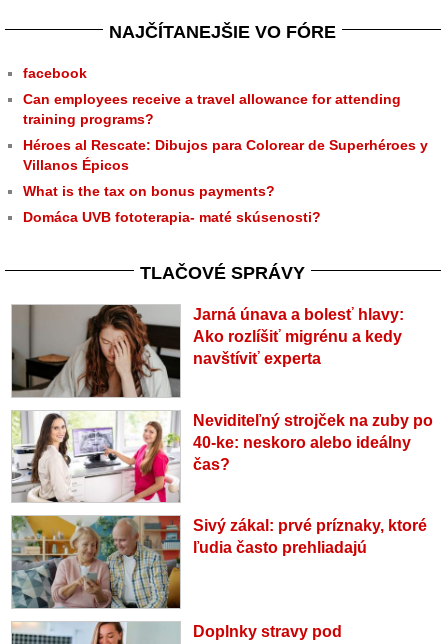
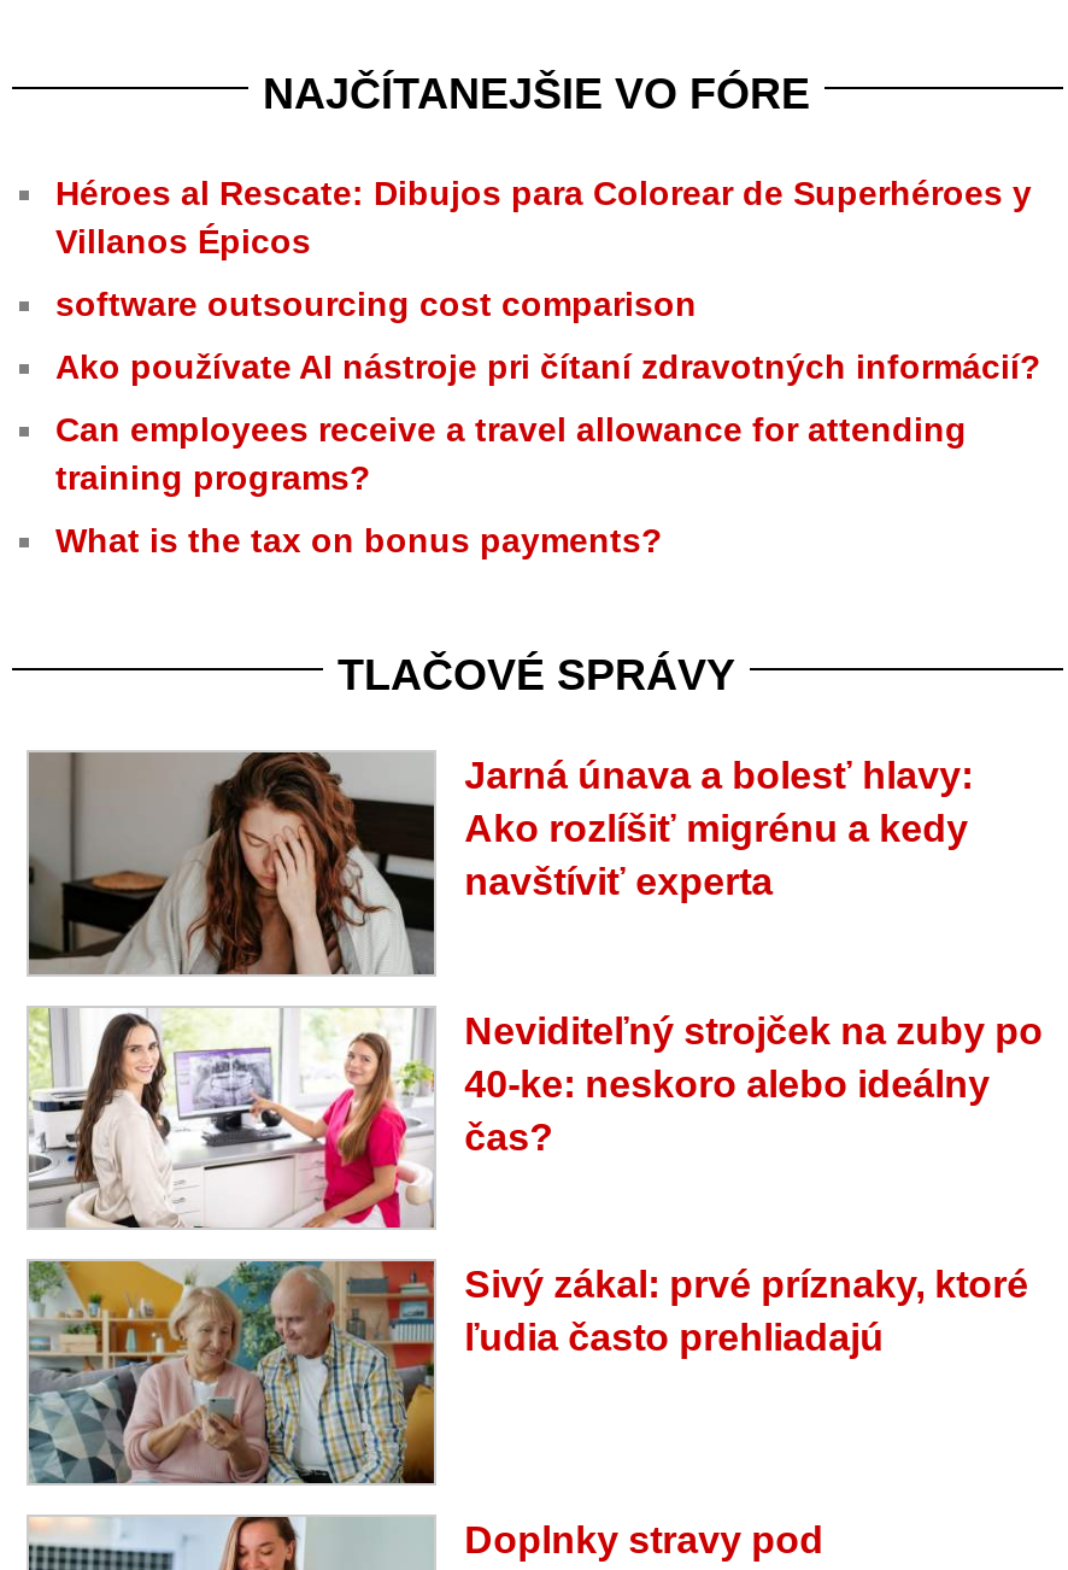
[23,65,87,81] facebook -> [55,284,1041,386] software outsourcing cost comparison | Ako používate AI nástroje pri čítaní zdravotných informácií?
moved [23,91,401,127] -> [55,410,967,497]: Can employees receive a travel allowance for attending | training programs?
moved [23,137,428,173] -> [55,173,1032,260]: Héroes al Rescate: Dibujos para Colorear de Superhéroes y | Villanos Épicos
moved [23,183,275,199] -> [55,521,663,559]: What is the tax on bonus payments?
[23,209,321,225] Domáca UVB fototerapia- maté skúsenosti? -> none

